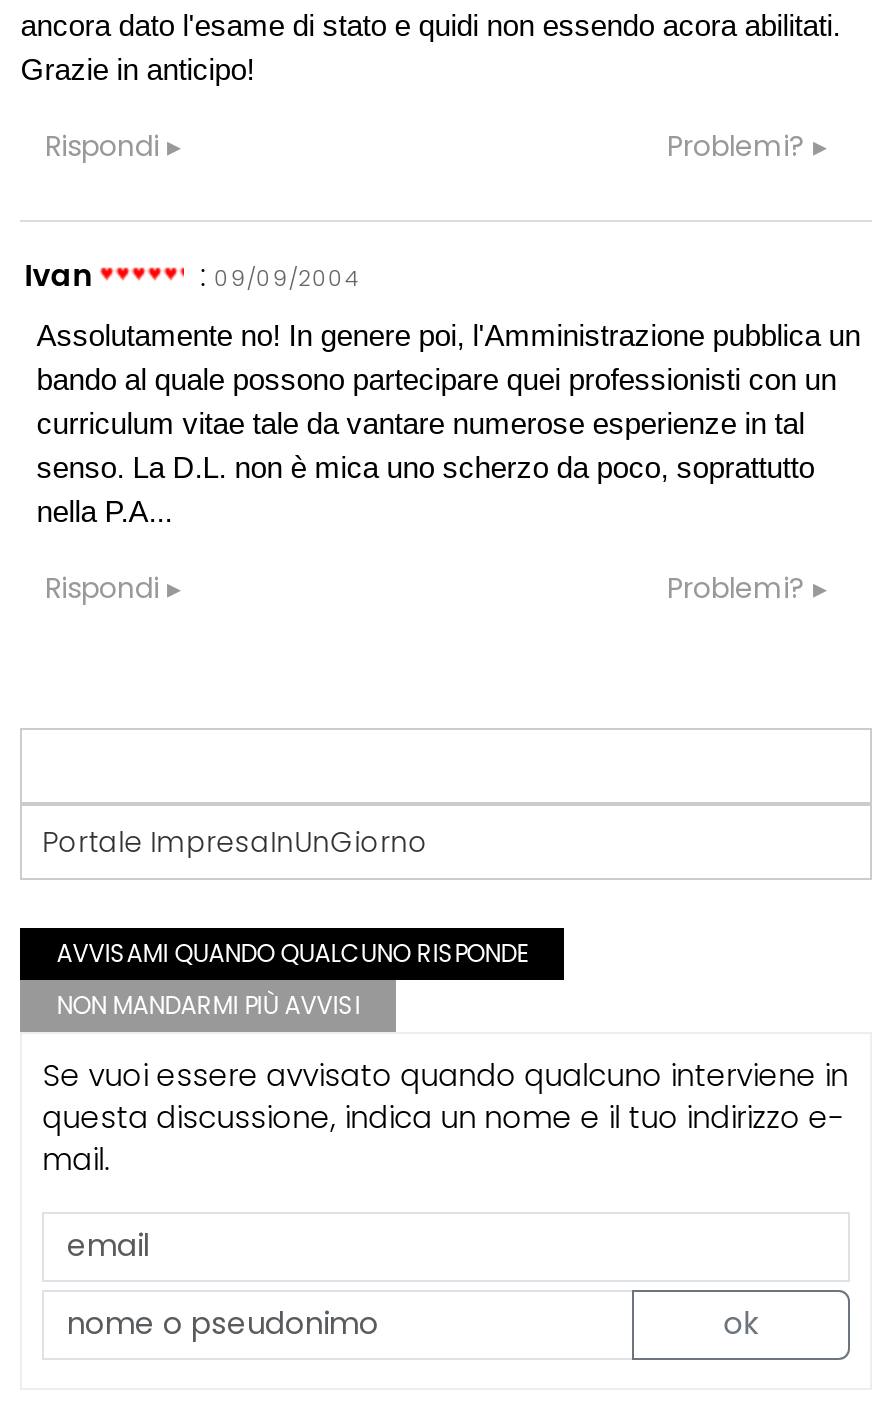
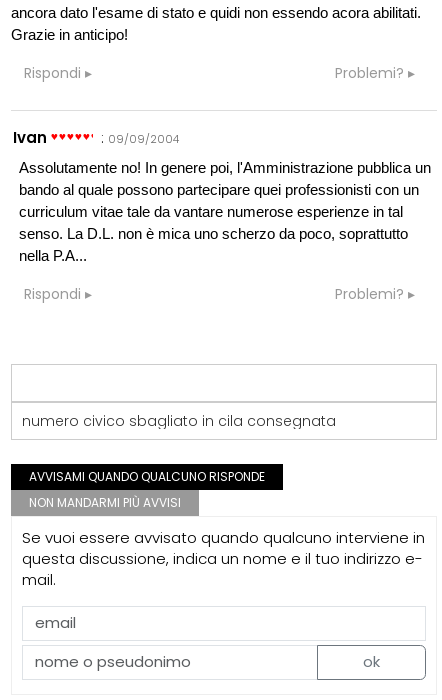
[42,822,428,862] Portale ImpresaInUnGiorno -> [22,411,336,431] numero civico sbagliato in cila consegnata

